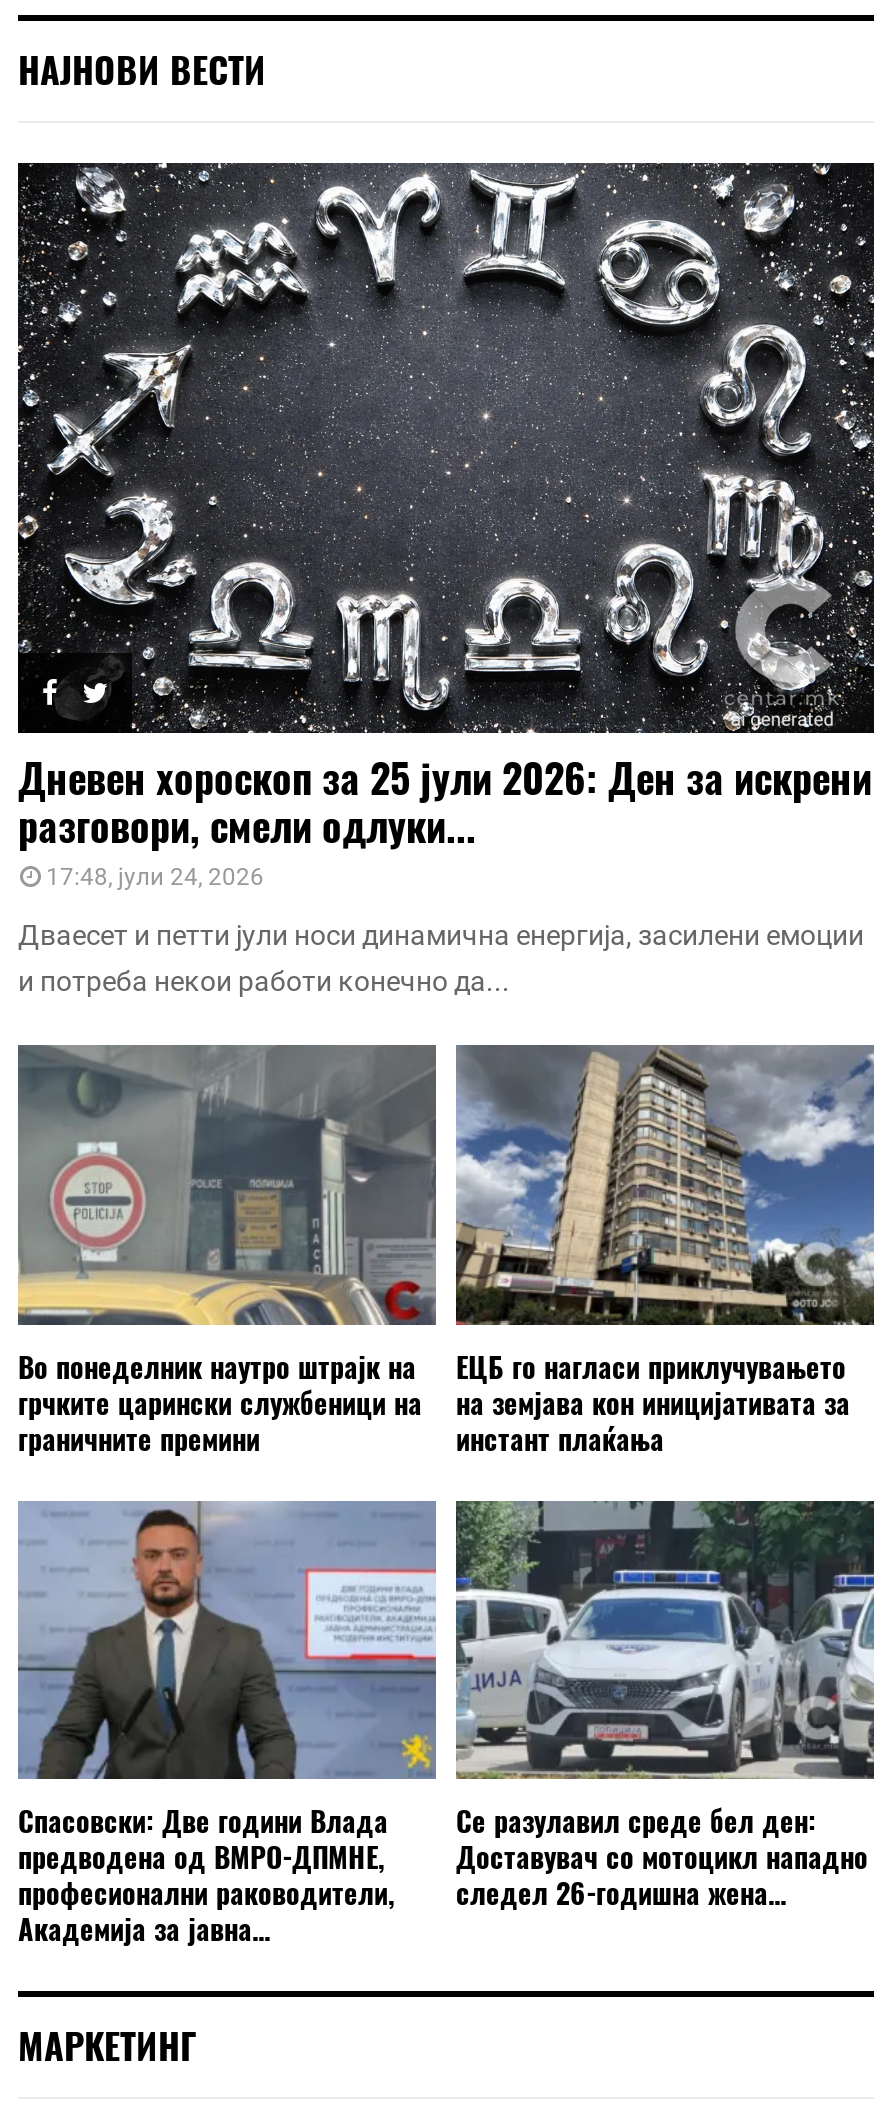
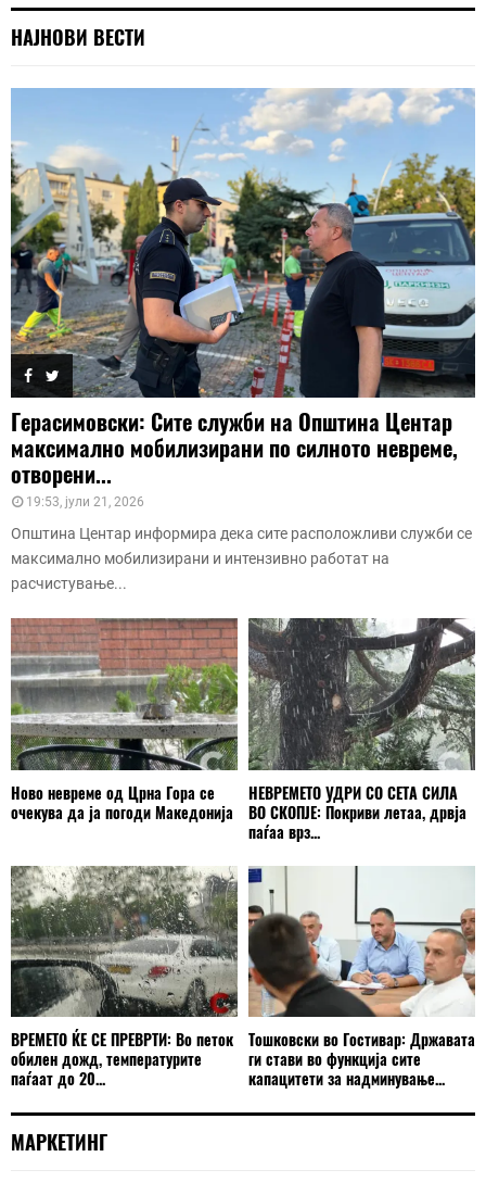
[16,161,876,892] [image] | Дневен хороскоп за 25 јули 2026: Ден за искрени | разговори, смели одлуки... | 17:48, јули 24, 2026 -> [10,88,476,510] [image] | Герасимовски: Сите служби на Општина Центар | максимално мобилизирани по силното невреме, | отворени... | 19:53, јули 21, 2026
[18,920,864,998] Дваесет и петти јули носи динамична енергија, засилени емоции | и потреба некои работи конечно да... -> [11,525,472,592] Општина Центар информира дека сите расположливи служби се | максимално мобилизирани и интензивно работат на | расчистување...
[454,1043,876,1329] [image] -> [248,599,475,721] [image]
[18,1061,438,1329] [image] -> [11,599,238,721] [image]
[18,1344,422,1458] Во понеделник наутро штрајк на | грчките царински службеници на | граничните премини -> [11,781,233,823] Ново невреме од Црна Гора се | очекува да ја погоди Македонија
[456,1344,850,1458] ЕЦБ го нагласи приклучувањето | на земјава кон иницијативата за | инстант плаќања -> [248,781,466,843] НЕВРЕМЕТО УДРИ СО СЕТА СИЛА | ВО СКОПЈЕ: Покриви летаа, дрвја | паѓаа врз...
[18,1531,436,1949] [image] | Спасовски: Две години Влада | предводена од ВМРО-ДПМНЕ, | професионални раководители, | Академија за јавна... -> [11,846,239,1090] [image] | ВРЕМЕТО ЌЕ СЕ ПРЕВРТИ: Во петок | обилен дожд, температурите | паѓаат до 20...
[456,1531,876,1913] [image] | Се разулавил среде бел ден: | Доставувач со мотоцикл нападно | следел 26-годишна жена... -> [248,846,476,1090] [image] | Тошковски во Гостивар: Државата | ги стави во функција сите | капацитети за надминување...

